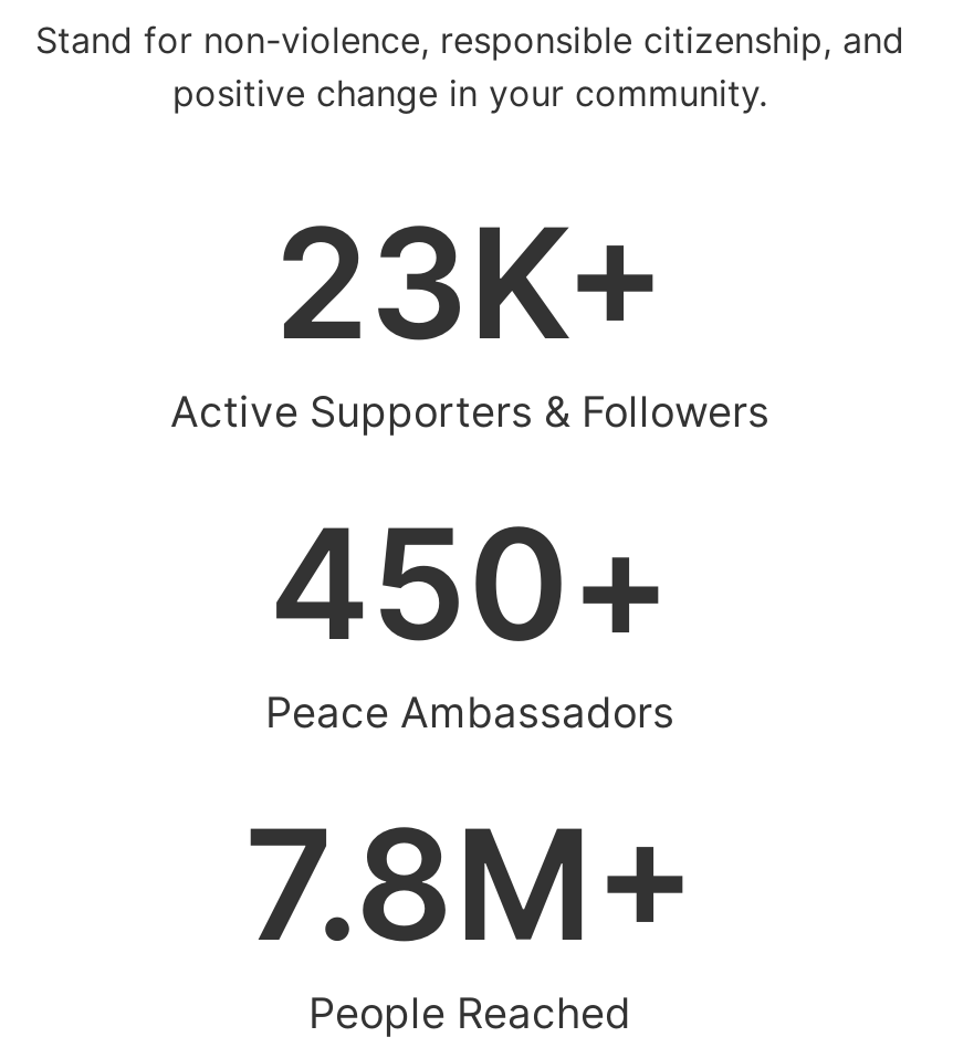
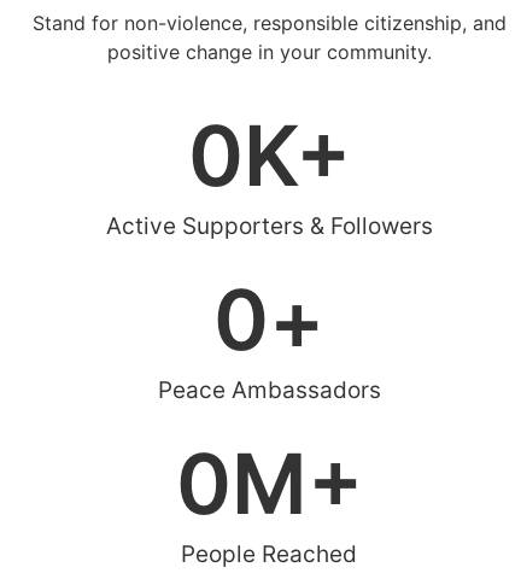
[274,191,666,376] 23K+ -> [188,105,350,206] 0K+
[269,491,671,677] 450+ -> [213,269,324,370] 0+
[244,792,695,978] 7.8M+ -> [175,433,362,534] 0M+

